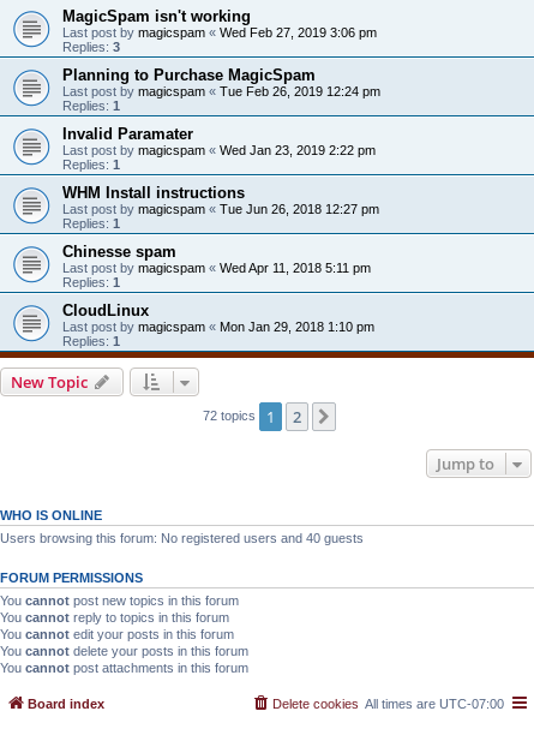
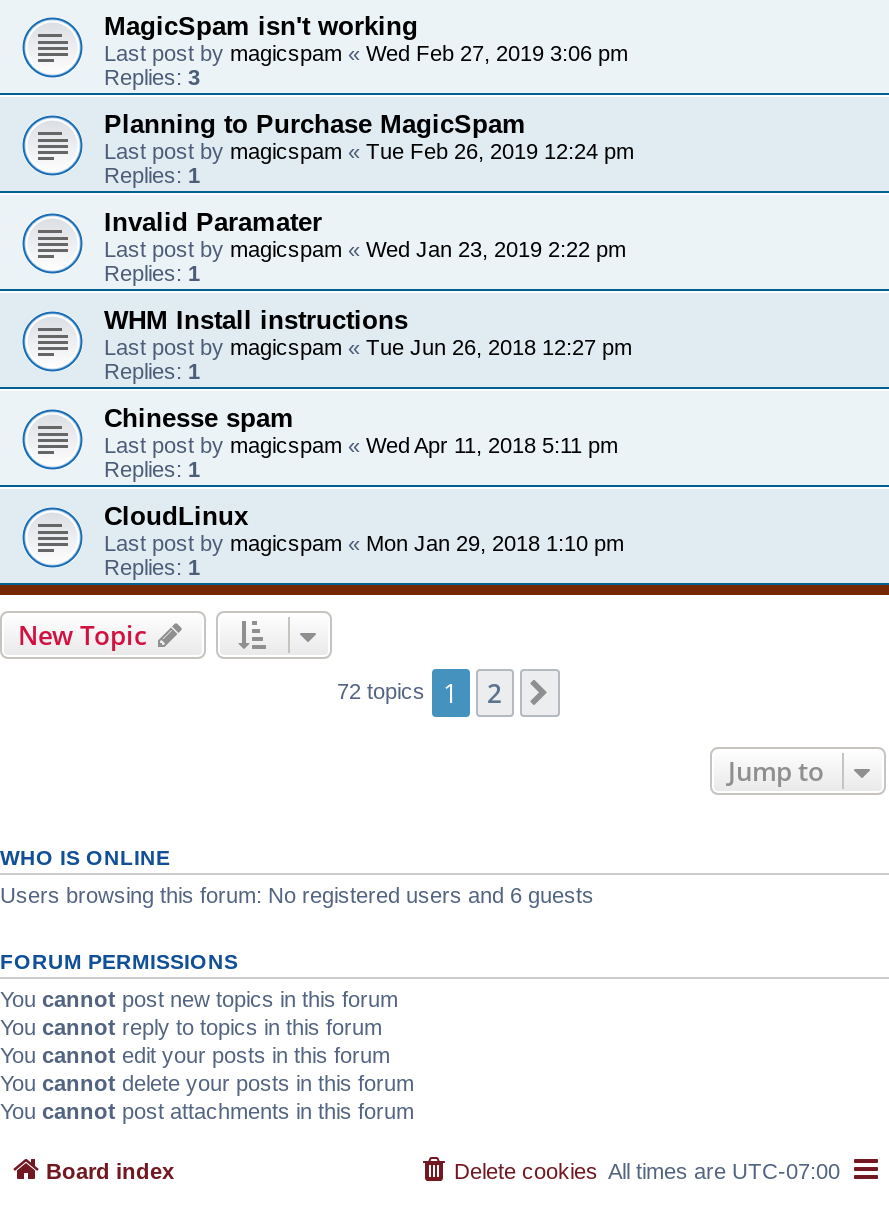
[0,530,364,545] Users browsing this forum: No registered users and 40 guests -> [0,882,594,906] Users browsing this forum: No registered users and 6 guests

